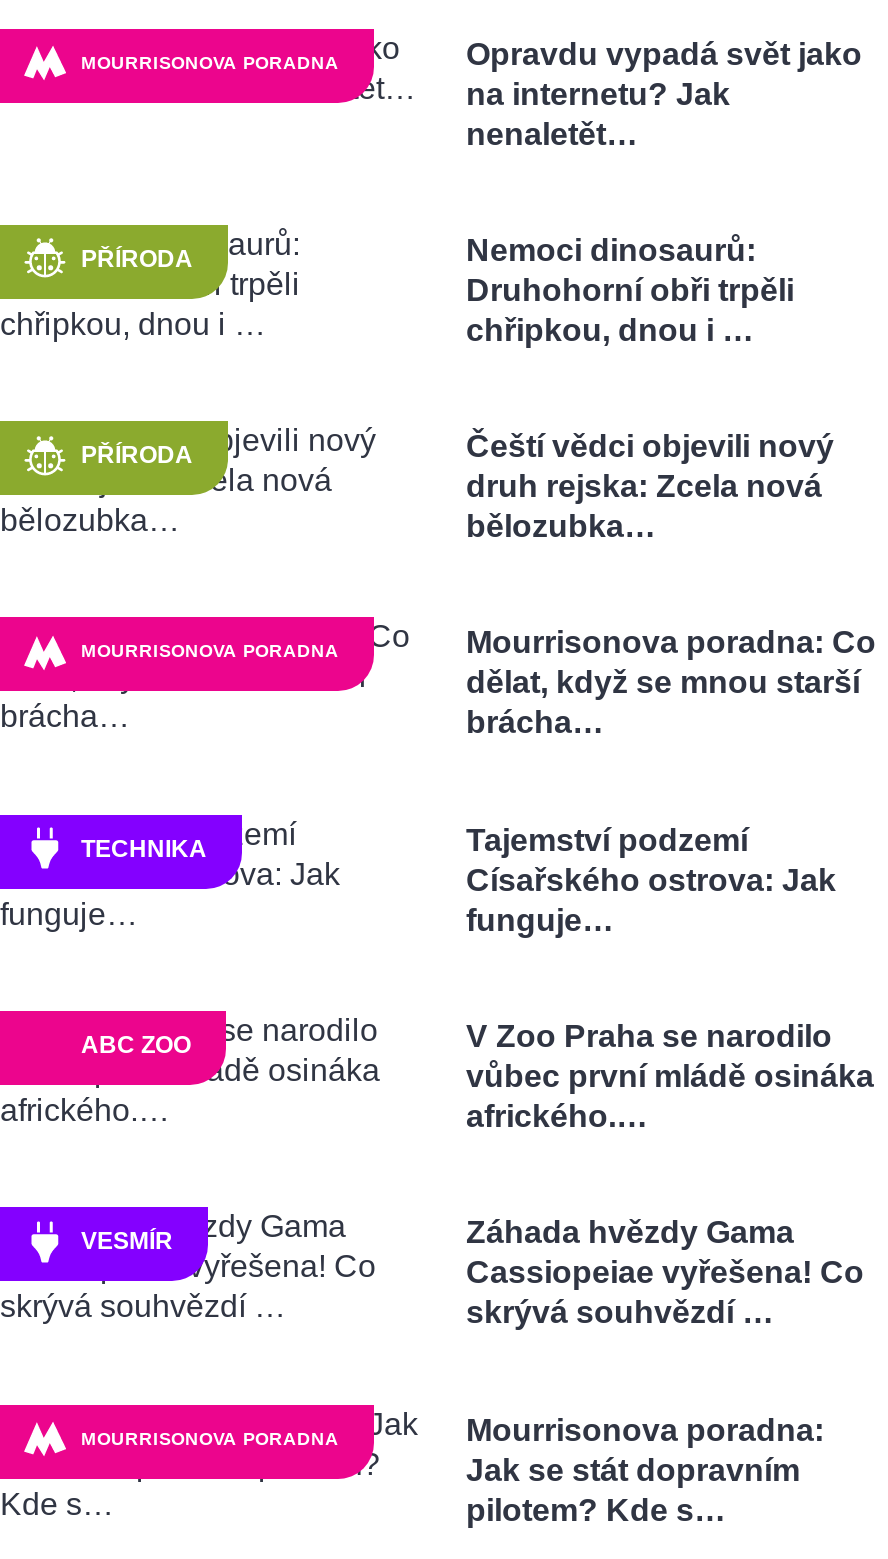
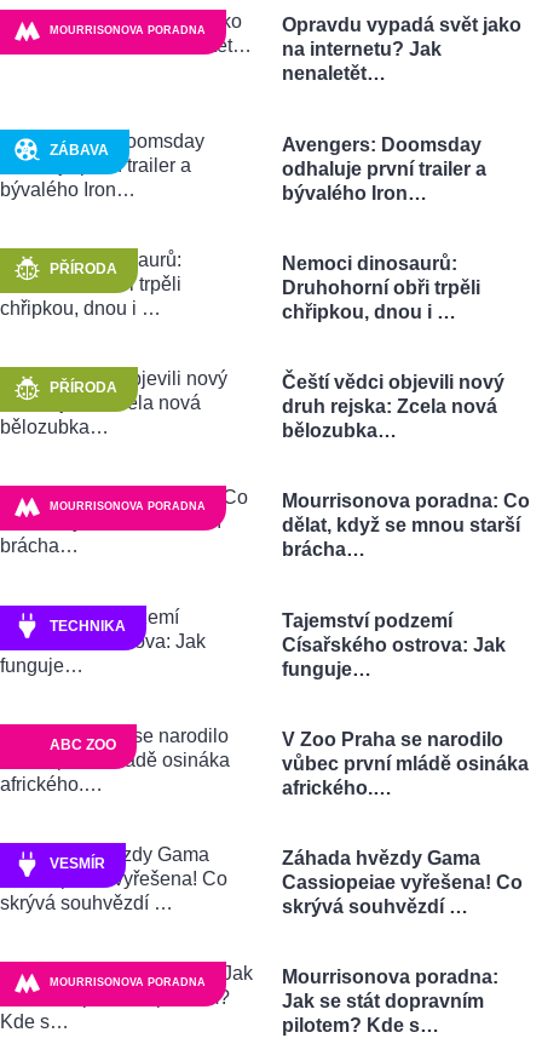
none -> [4,128,486,203] [image] | ZÁBAVA | Avengers: Doomsday | odhaluje první trailer a | bývalého Iron…

